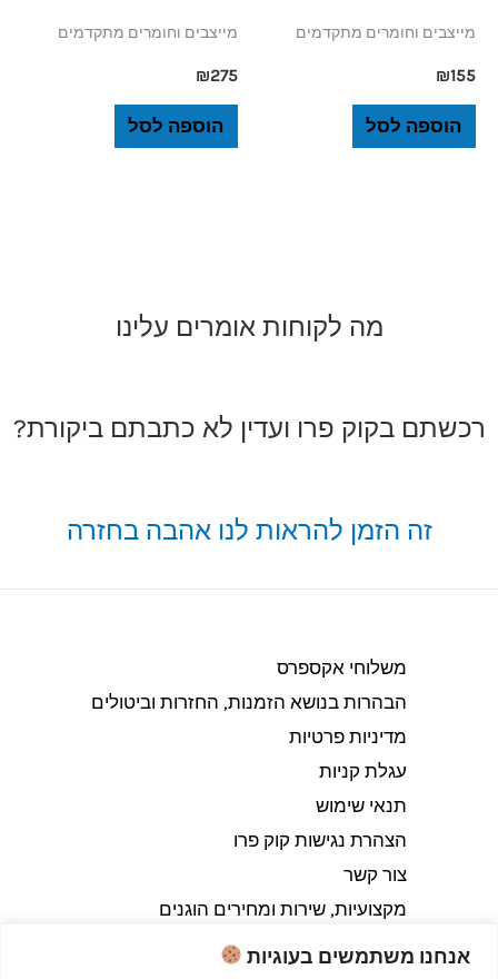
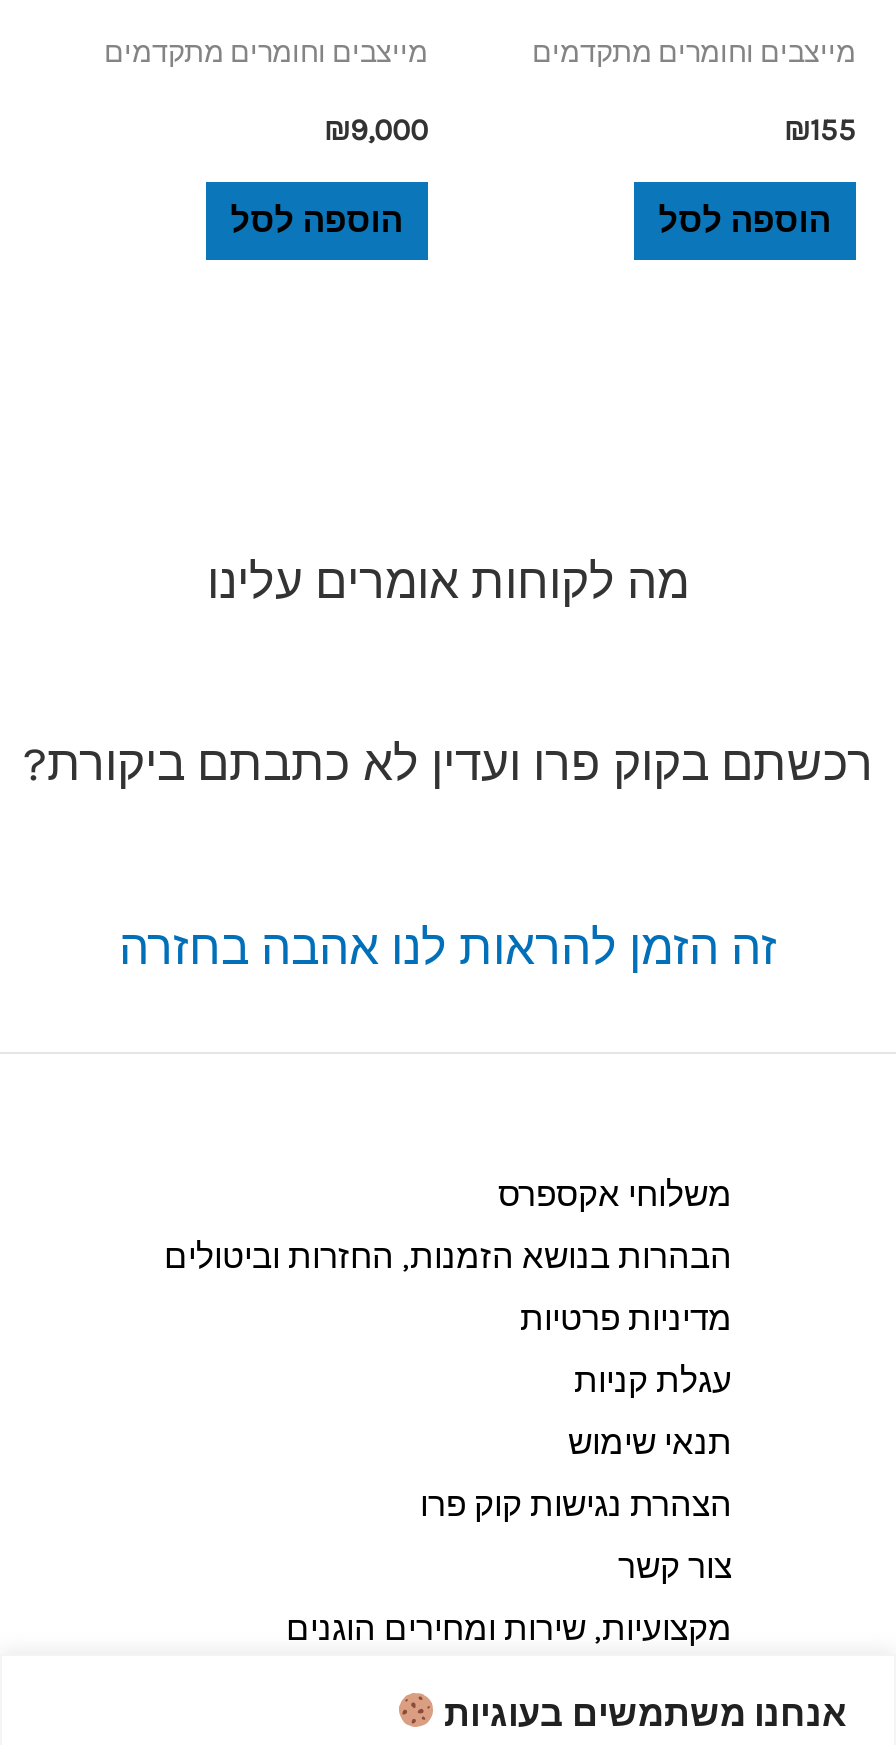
[196,65,238,85] ₪275 -> [324,111,428,147] ₪9,000

